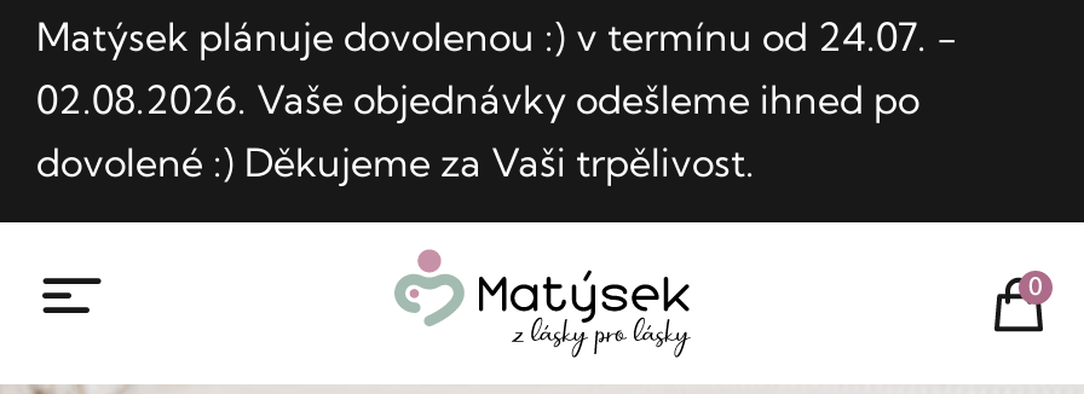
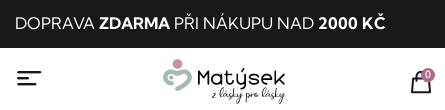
[36,12,958,186] Matýsek plánuje dovolenou :) v termínu od 24.07. - | 02.08.2026. Vaše objednávky odešleme ihned po | dovolené :) Děkujeme za Vaši trpělivost. -> [15,13,386,33] DOPRAVA ZDARMA PŘI NÁKUPU NAD 2000 KČ

